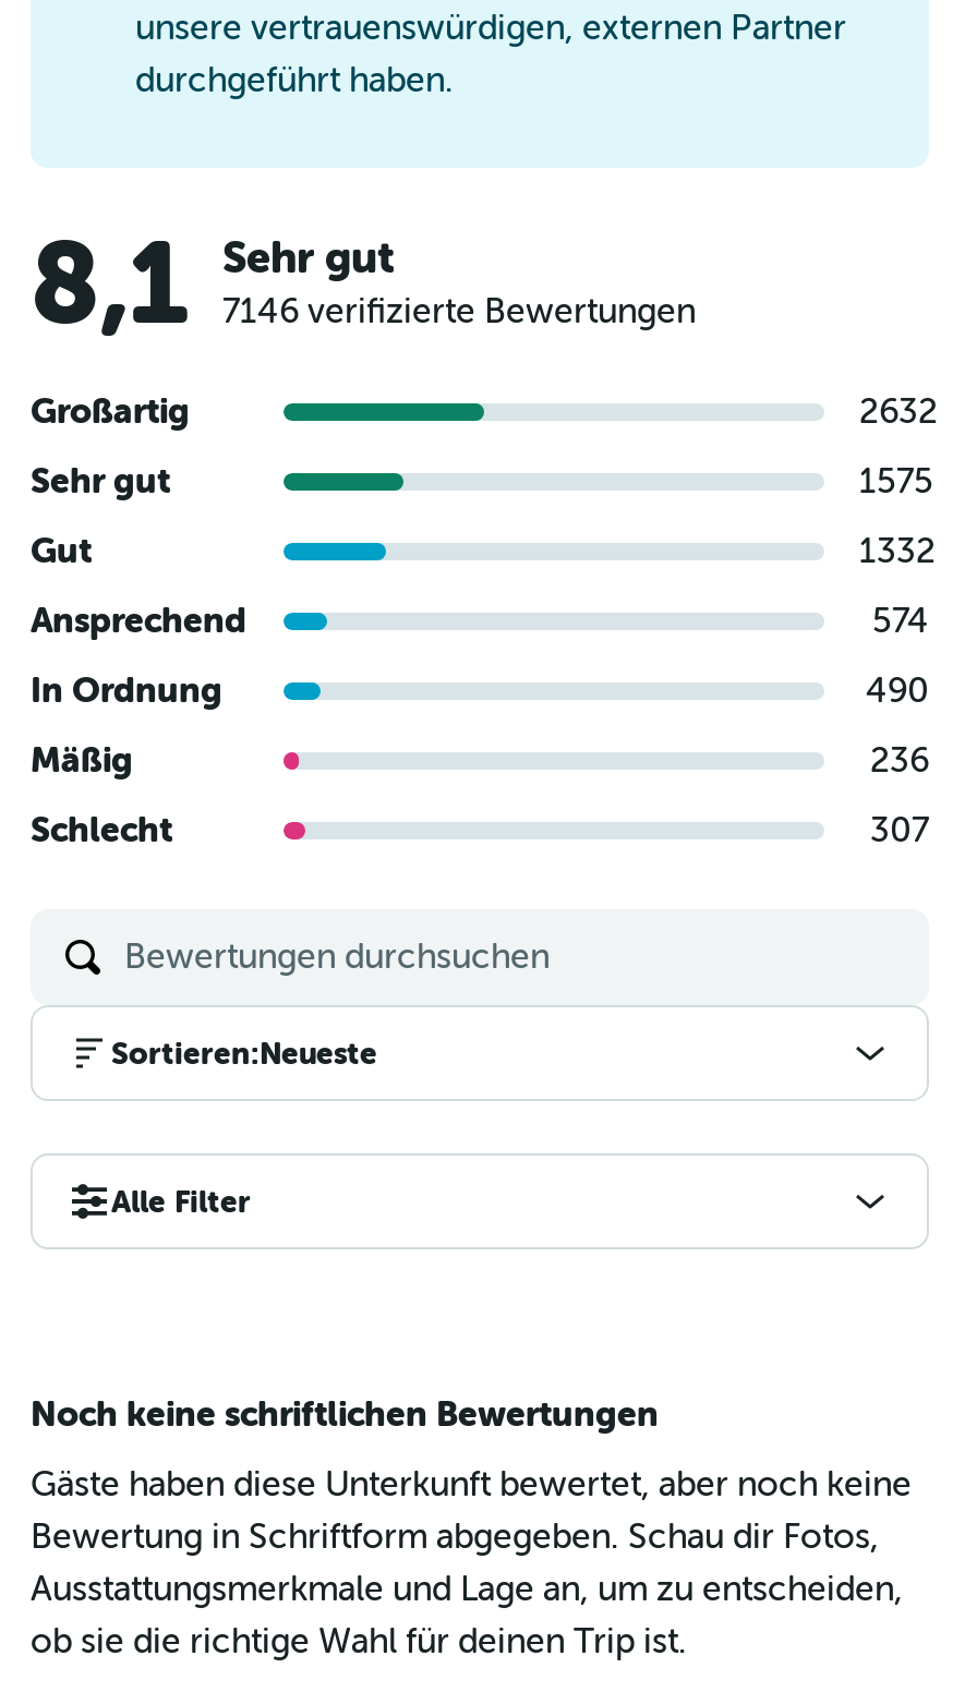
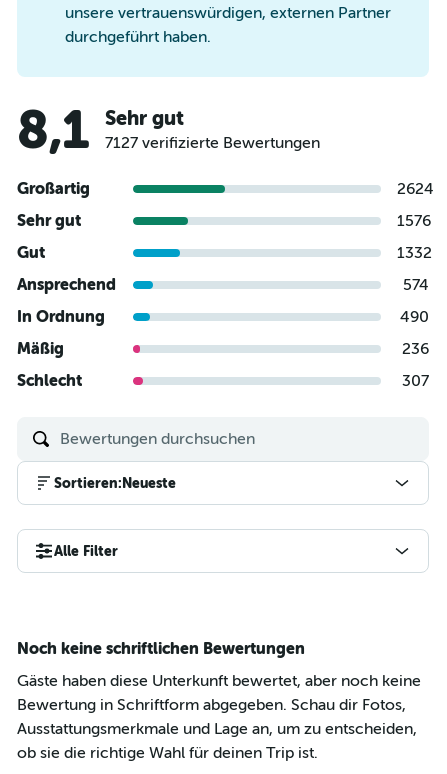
[222,292,696,331] 7146 verifizierte Bewertungen -> [105,134,320,152] 7127 verifizierte Bewertungen
[859,392,938,432] 2632 -> [397,180,434,198] 2624
[859,462,933,501] 1575 -> [397,212,431,230] 1576

